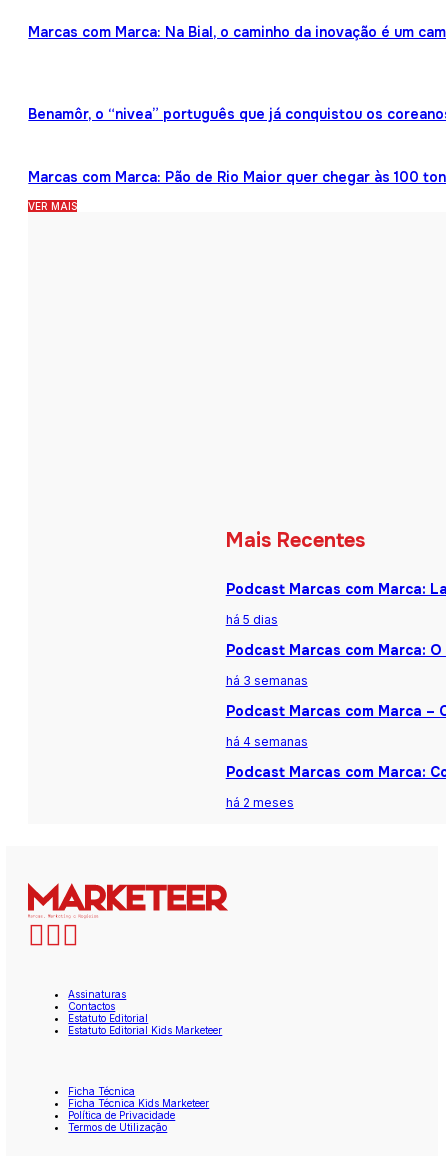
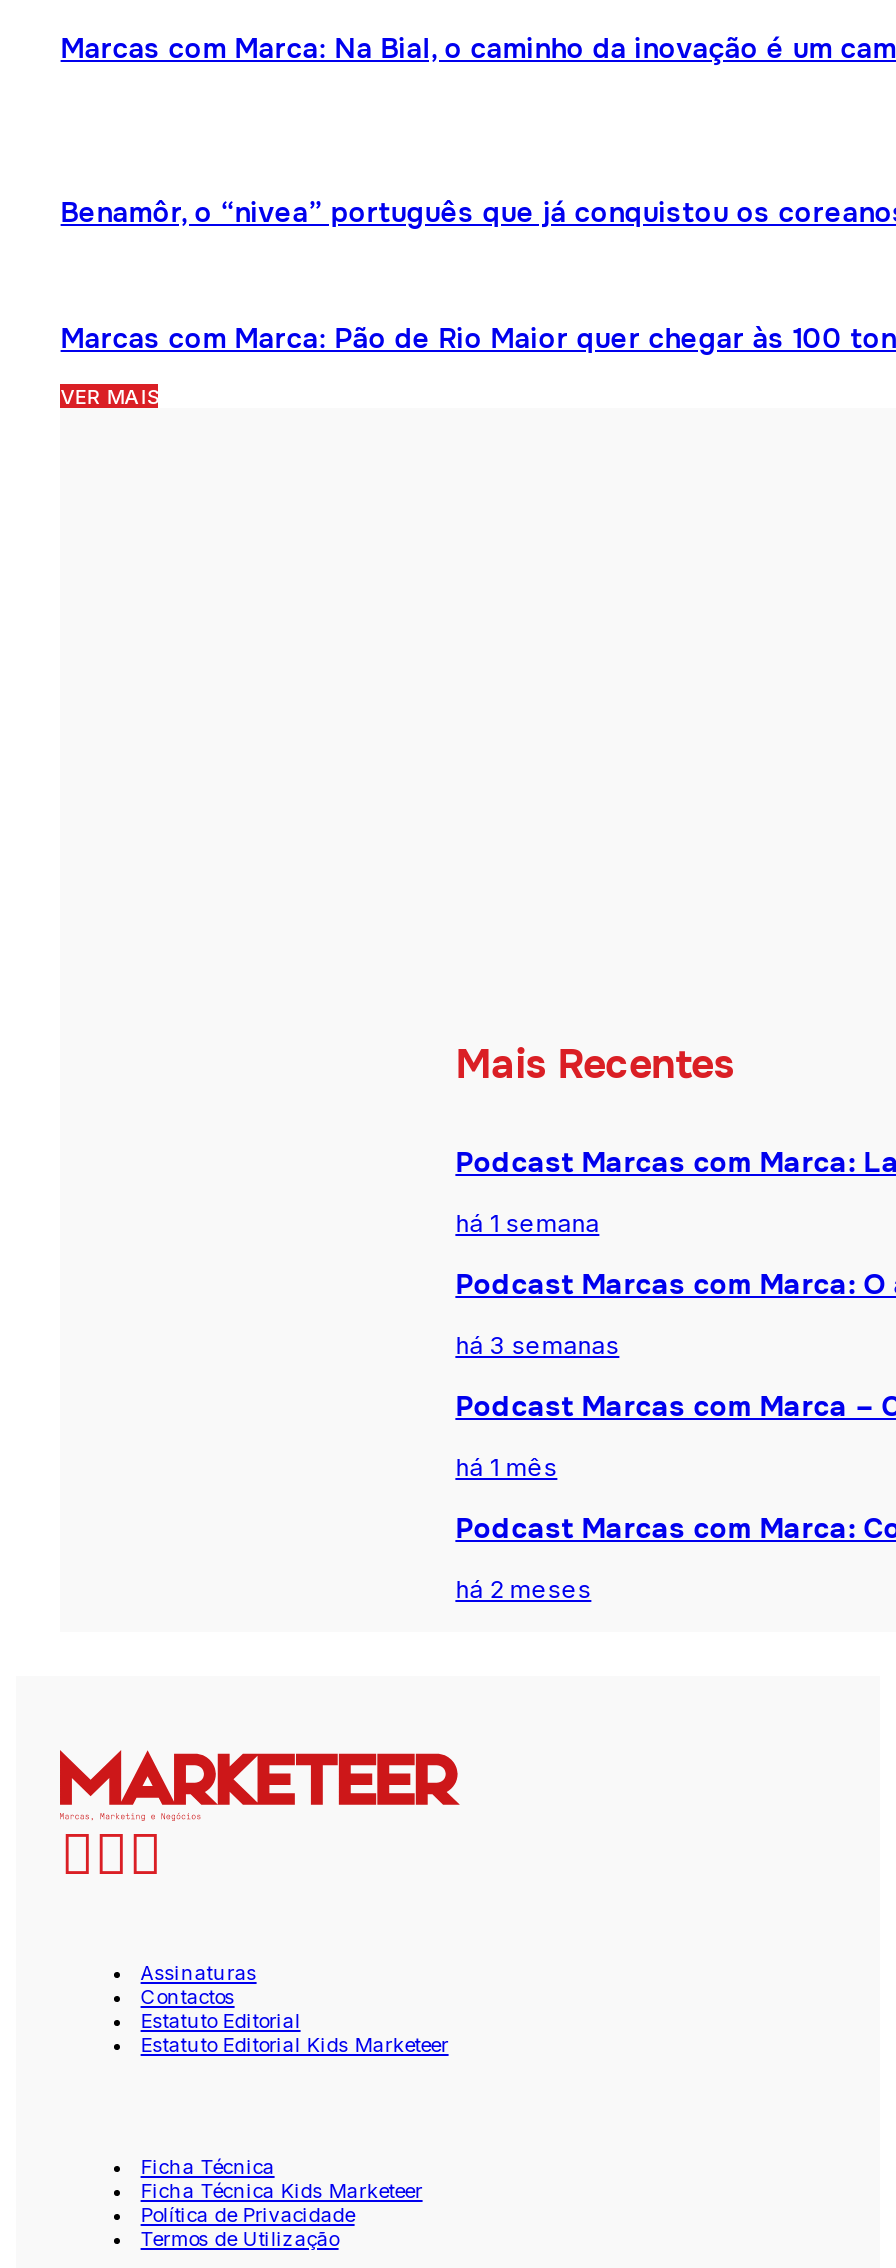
[226,612,278,627] há 5 dias -> [455,1208,599,1238] há 1 semana
[226,734,308,749] há 4 semanas -> [455,1452,557,1482] há 1 mês

